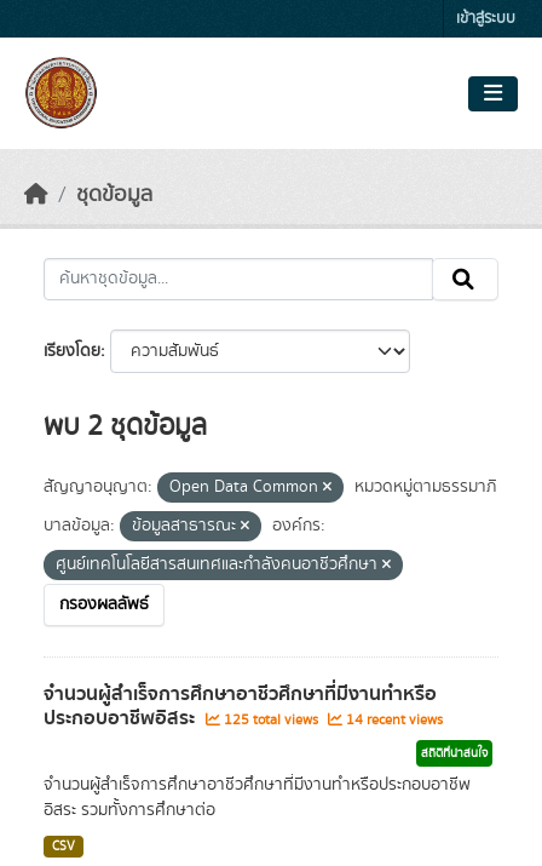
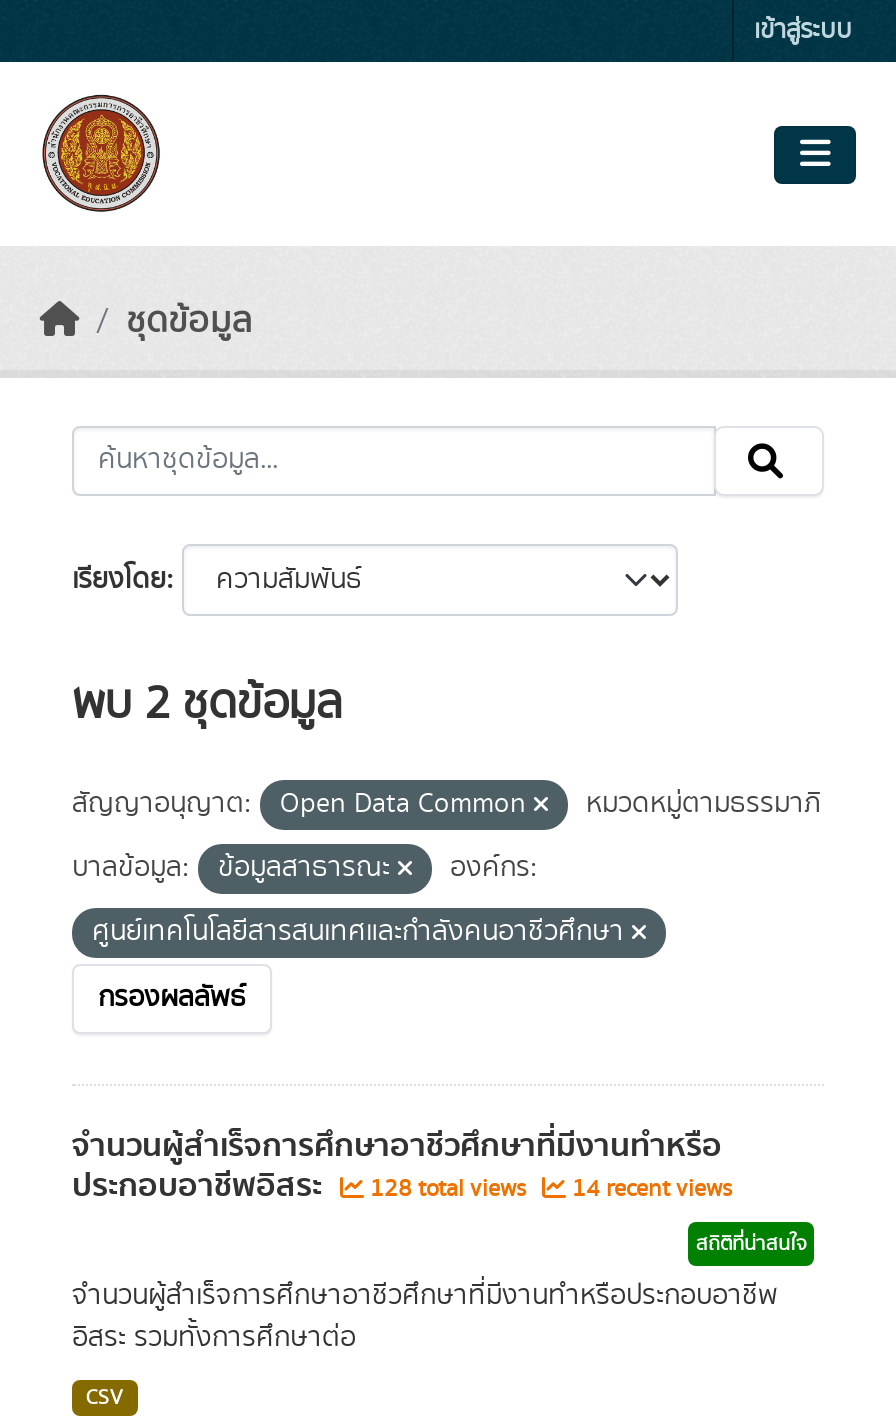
[44,702,443,734] ประกอบอาชีพอิสระ 125 total views 14 recent views -> [72,1160,732,1212] ประกอบอาชีพอิสระ 128 total views 14 recent views

